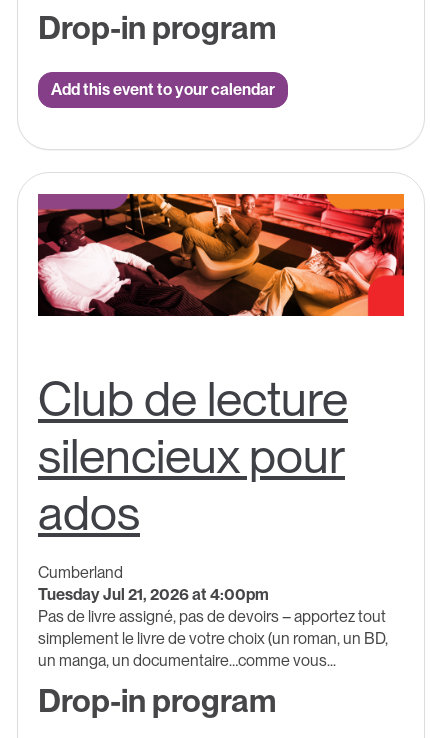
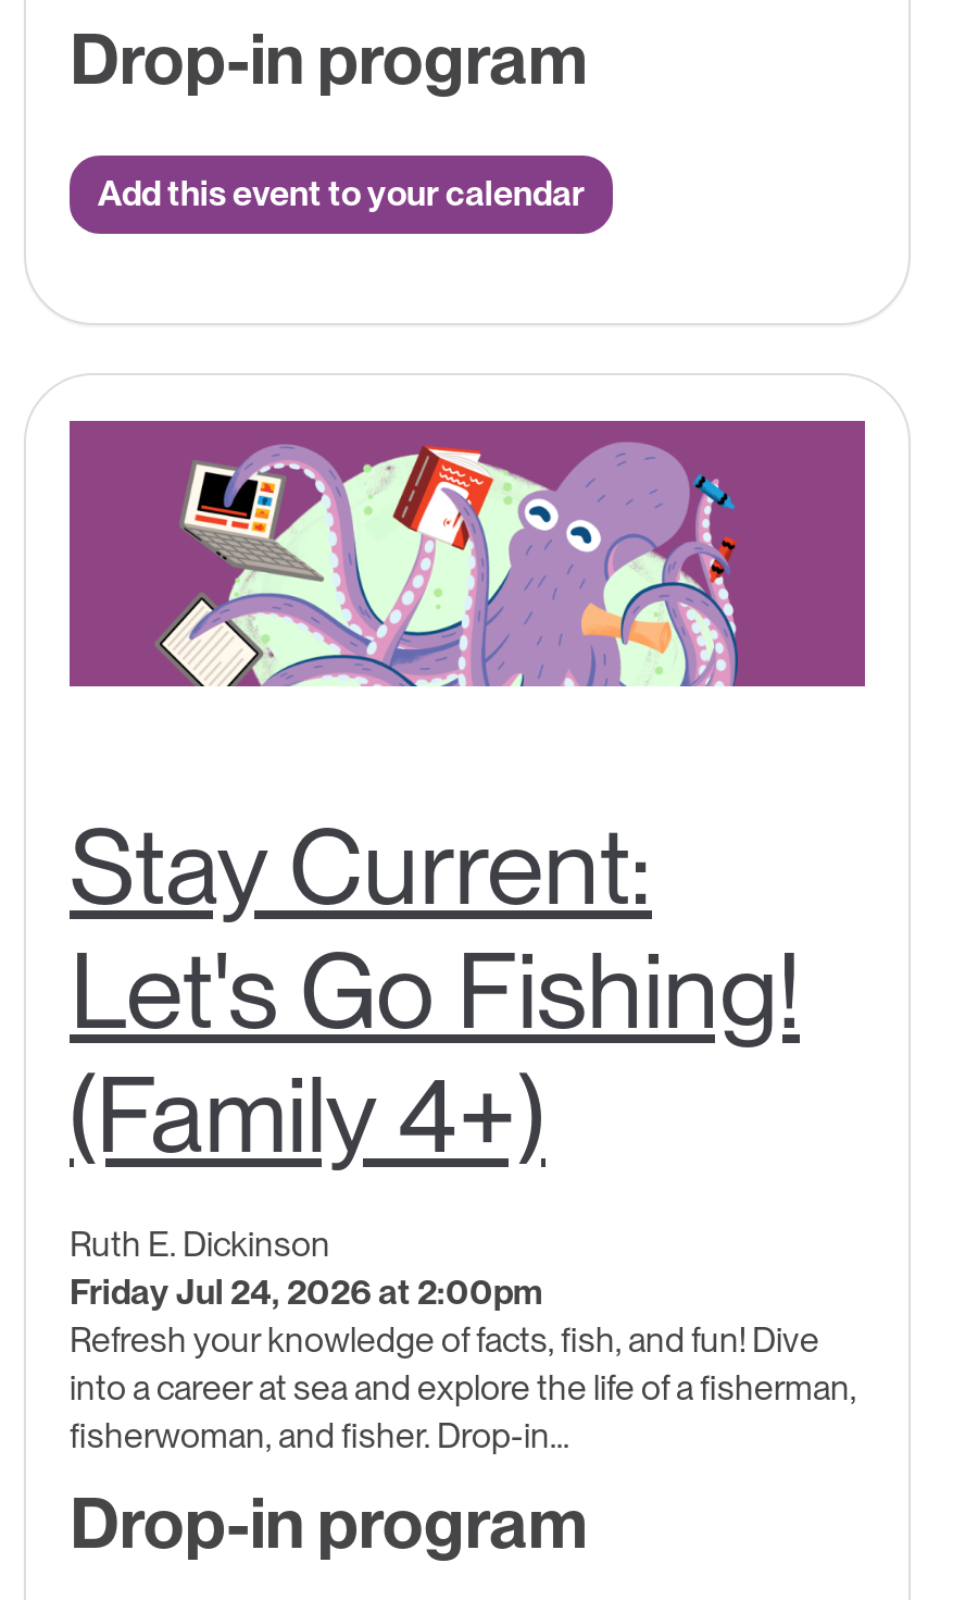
[37,193,405,317] [image] -> [67,419,867,689] [image]
[38,370,388,670] Club de lecture | silencieux pour | ados | Cumberland | Tuesday Jul 21, 2026 at 4:00pm | Pas de livre assigné, pas de devoirs – apportez tout | simplement le livre de votre choix (un roman, un BD, | un manga, un documentaire…comme vous... -> [70,803,856,1456] Stay Current: | Let's Go Fishing! | (Family 4+) | Ruth E. Dickinson | Friday Jul 24, 2026 at 2:00pm | Refresh your knowledge of facts, fish, and fun! Dive | into a career at sea and explore the life of a fisherman, | fisherwoman, and fisher. Drop-in...

